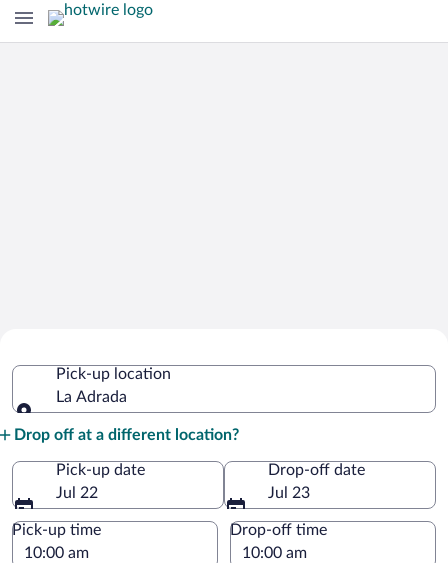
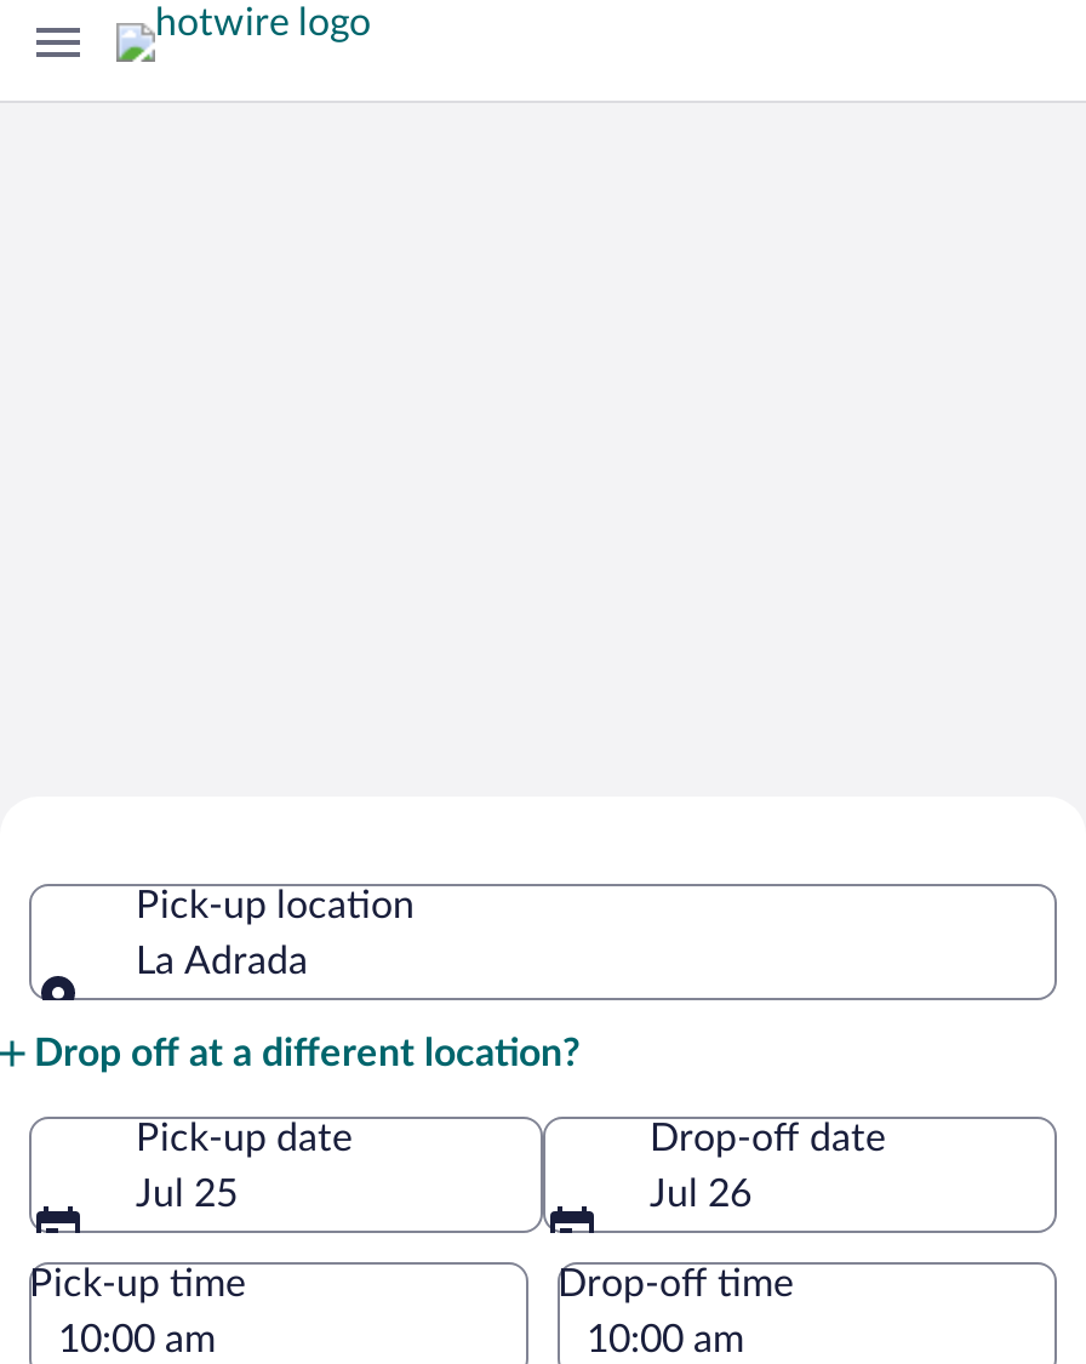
[56,485,98,501] Jul 22 -> [136,1174,238,1213] Jul 25
[268,485,310,501] Jul 23 -> [650,1174,751,1213] Jul 26

